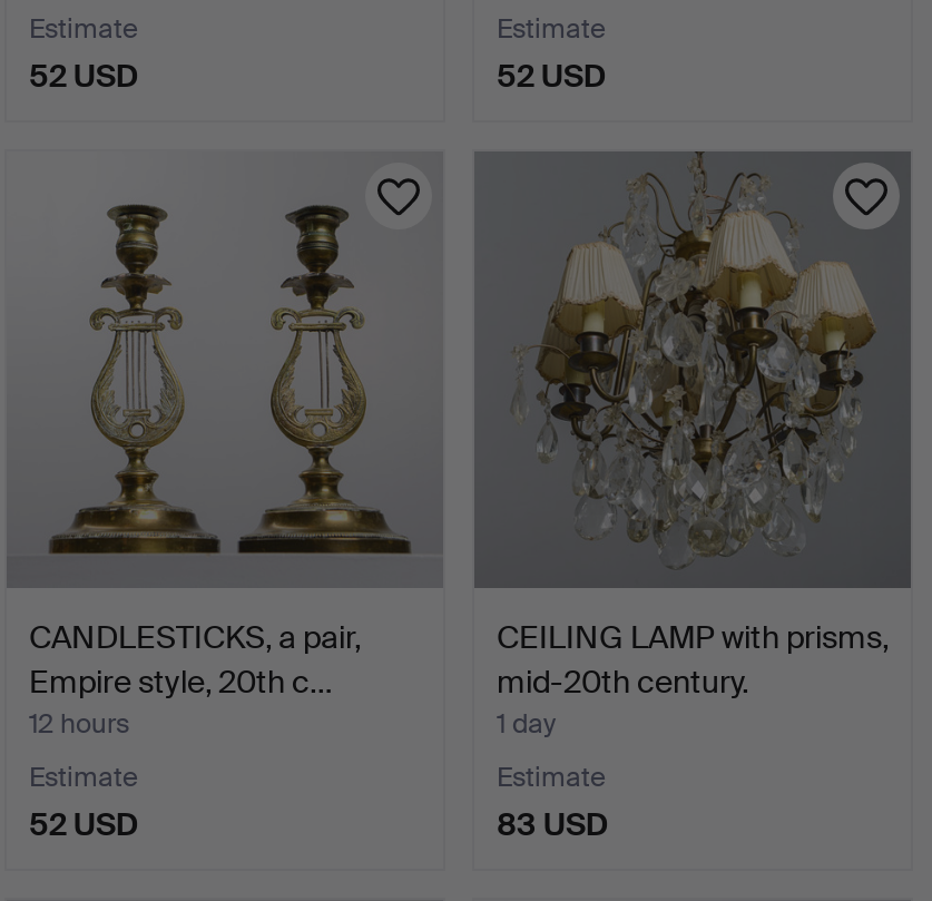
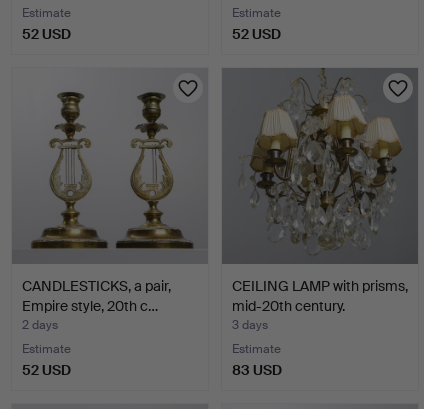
[29,706,129,741] 12 hours -> [22,317,58,333] 2 days
[497,706,557,741] 1 day -> [232,317,268,333] 3 days

